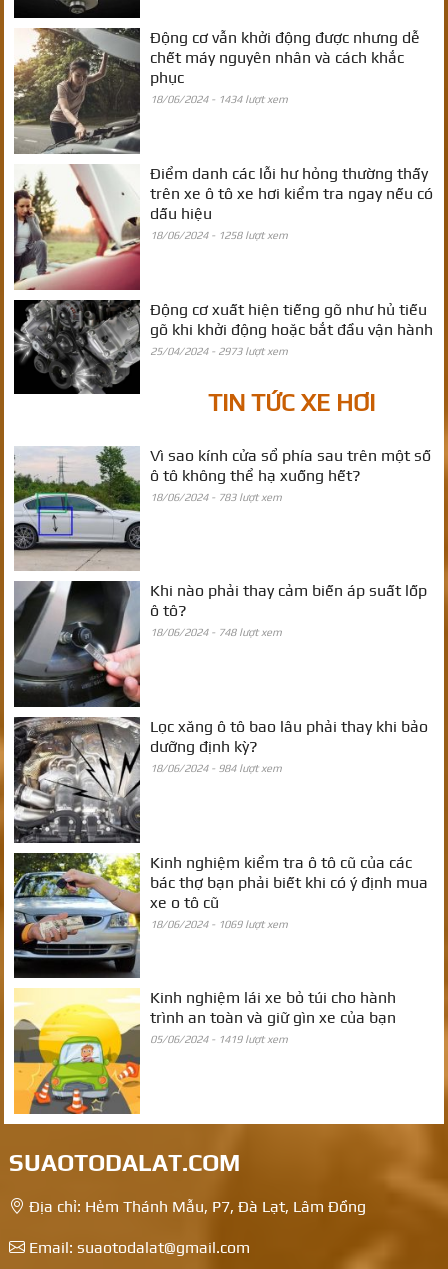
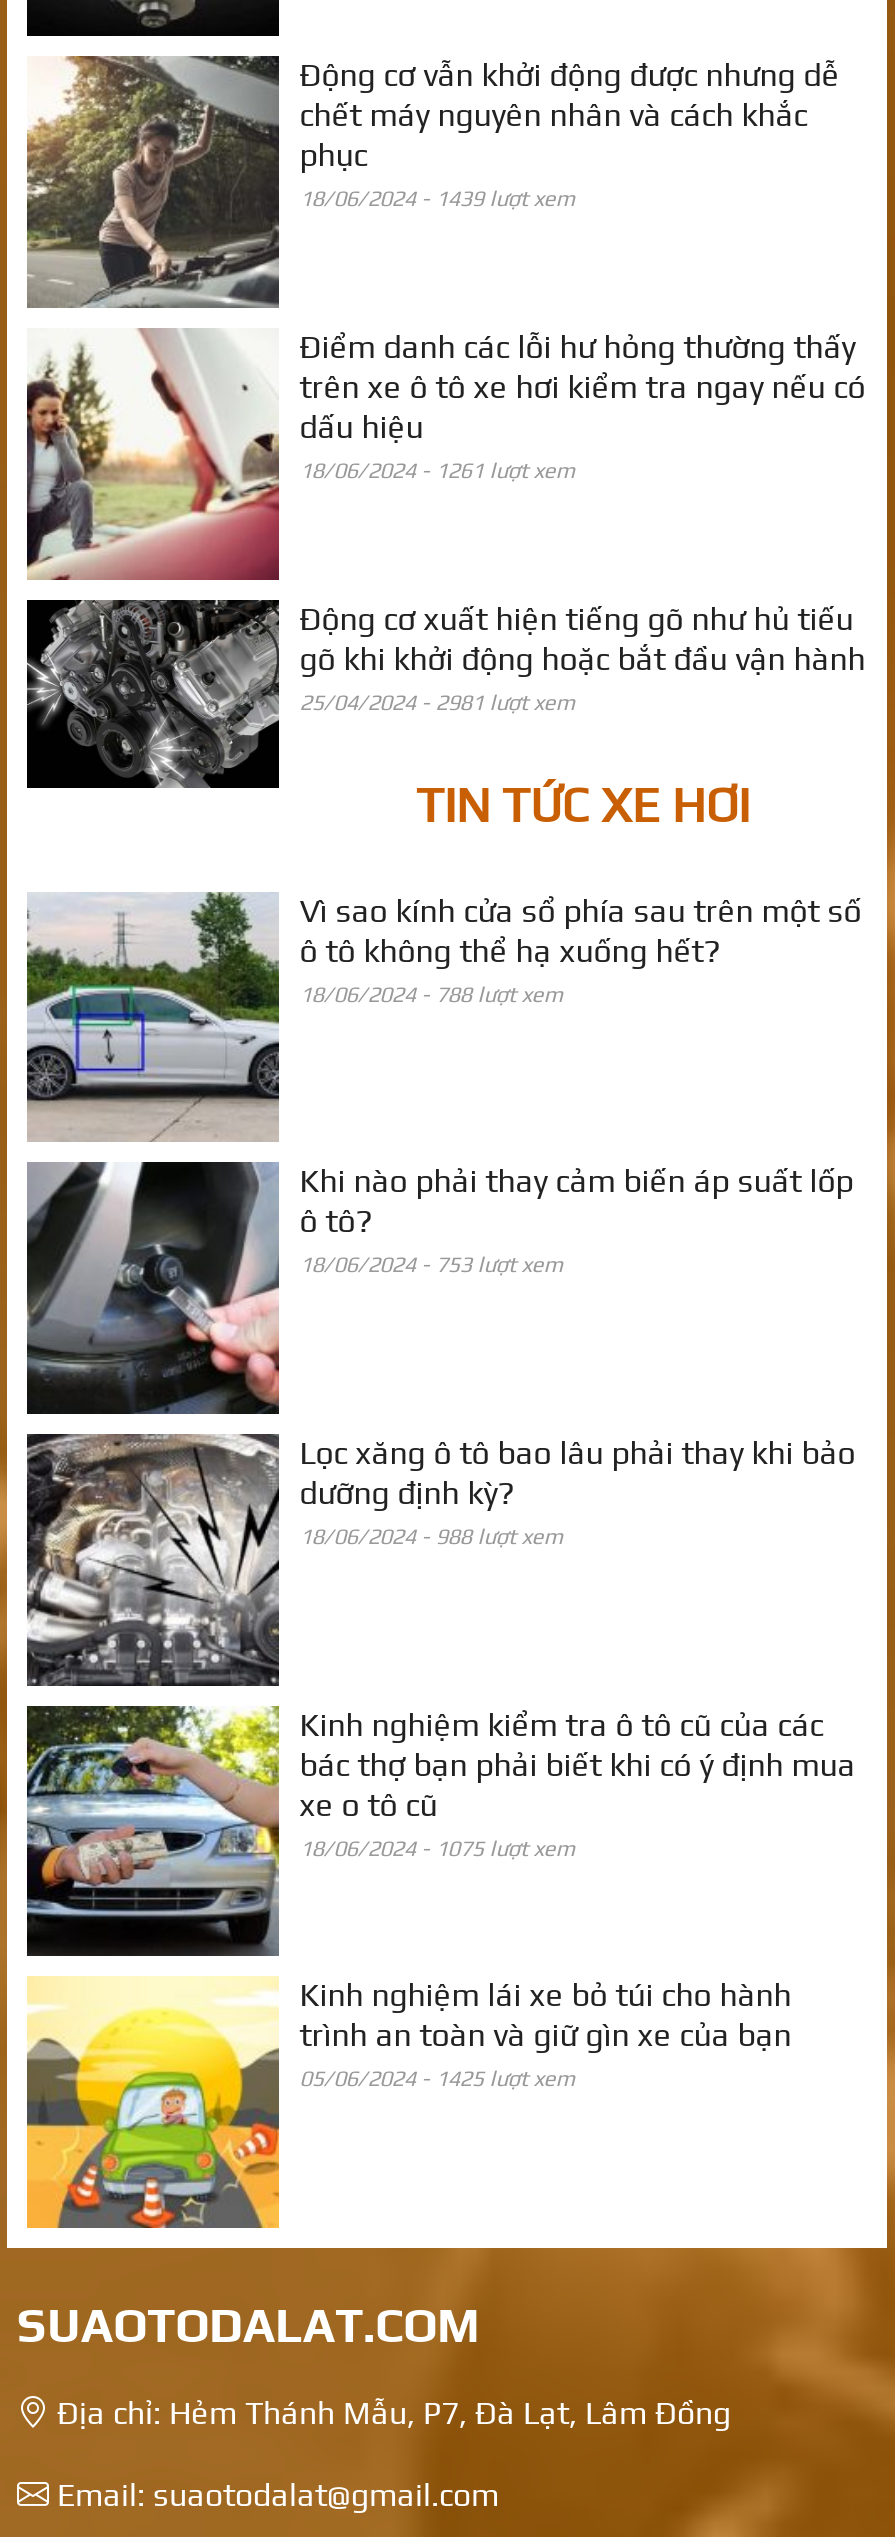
[150,93,288,105] 18/06/2024 - 1434 lượt xem -> [299,187,575,211] 18/06/2024 - 1439 lượt xem
[150,229,288,241] 18/06/2024 - 1258 lượt xem -> [299,458,575,482] 18/06/2024 - 1261 lượt xem
[150,345,288,357] 25/04/2024 - 2973 lượt xem -> [299,690,575,714] 25/04/2024 - 2981 lượt xem
[150,491,282,503] 18/06/2024 - 783 lượt xem -> [299,981,563,1005] 18/06/2024 - 788 lượt xem
[150,626,282,638] 18/06/2024 - 748 lượt xem -> [299,1253,563,1277] 18/06/2024 - 753 lượt xem
[150,762,282,774] 18/06/2024 - 984 lượt xem -> [299,1524,563,1548] 18/06/2024 - 988 lượt xem
[150,918,288,930] 18/06/2024 - 1069 lượt xem -> [299,1835,575,1859] 18/06/2024 - 1075 lượt xem
[150,1033,288,1045] 05/06/2024 - 1419 lượt xem -> [299,2067,575,2091] 05/06/2024 - 1425 lượt xem

